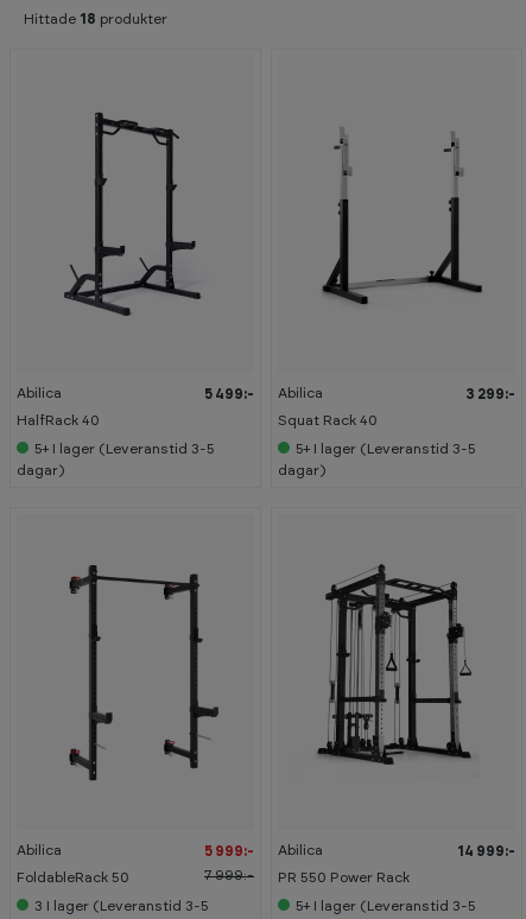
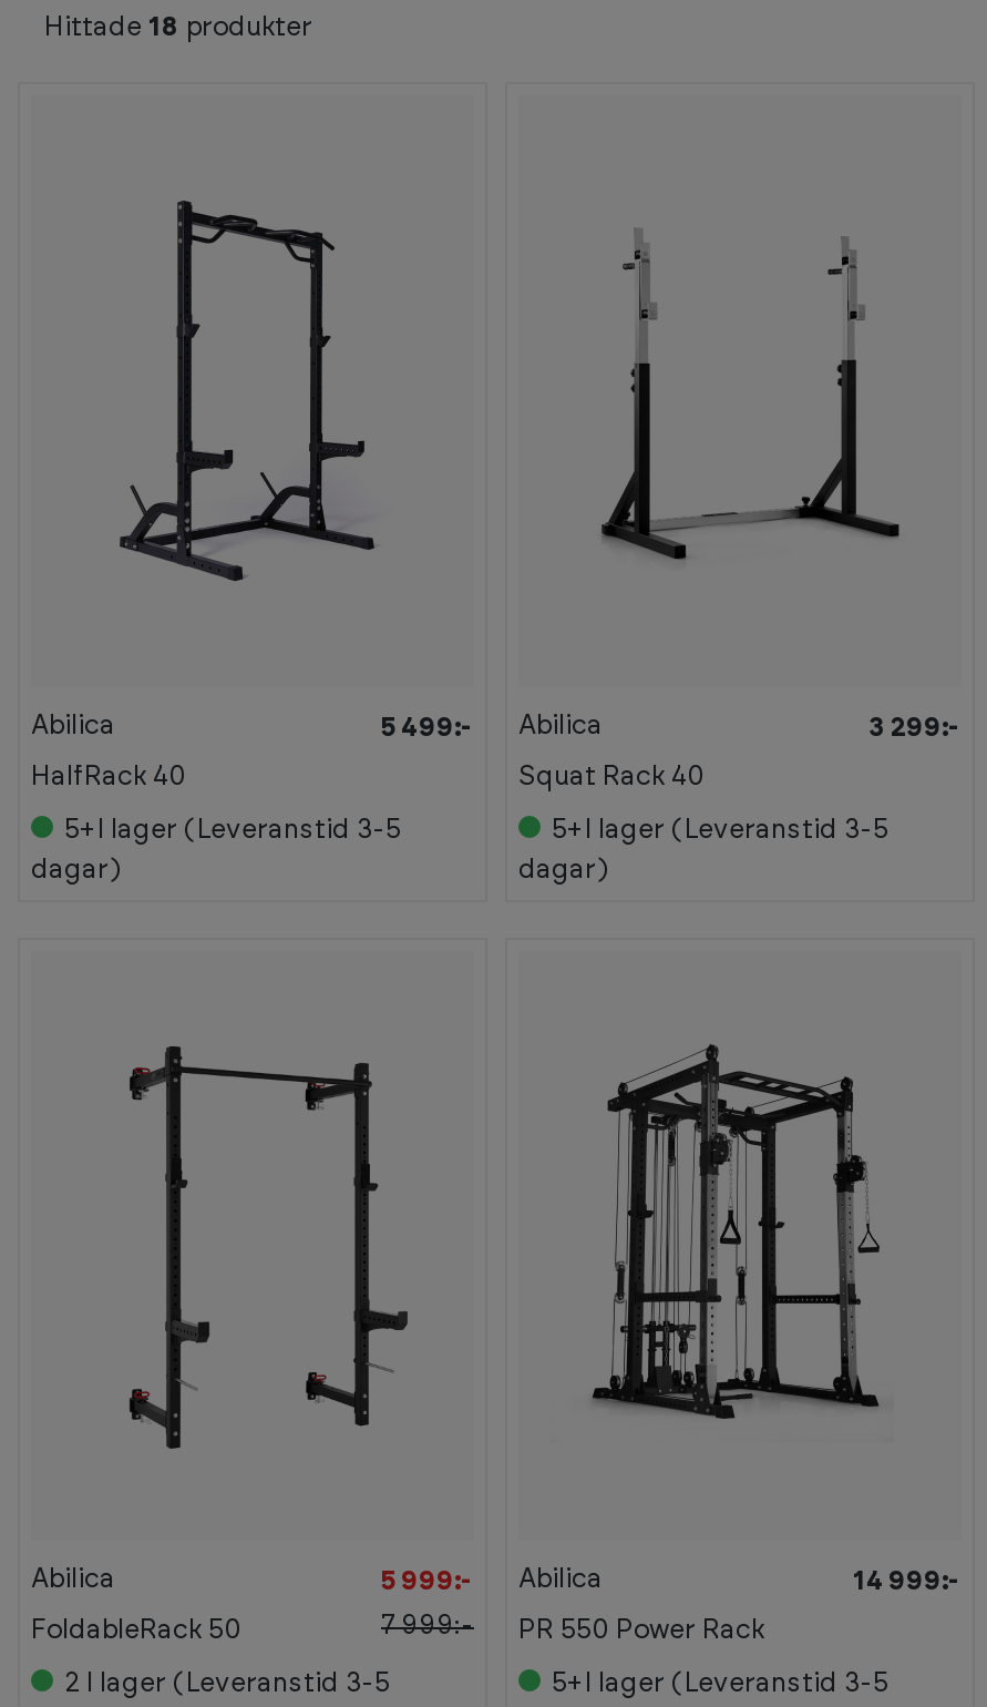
[34,899,209,913] 3 I lager (Leveranstid 3-5 -> [64,1670,390,1697] 2 I lager (Leveranstid 3-5

